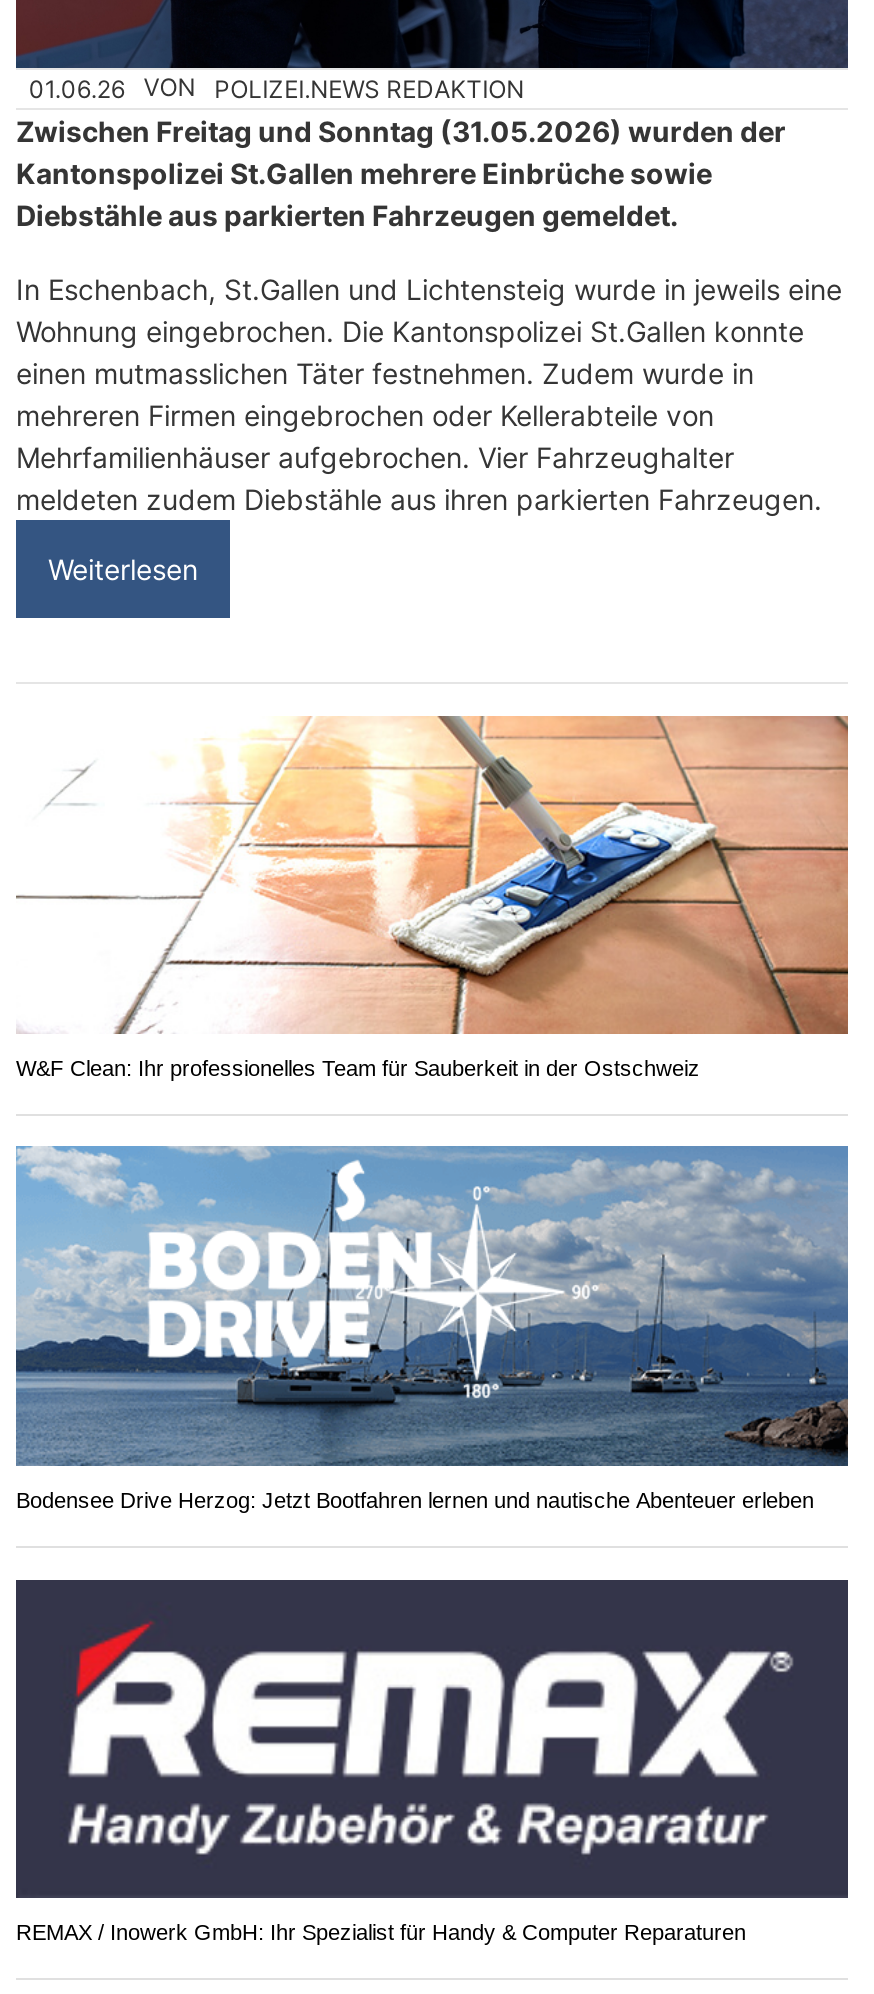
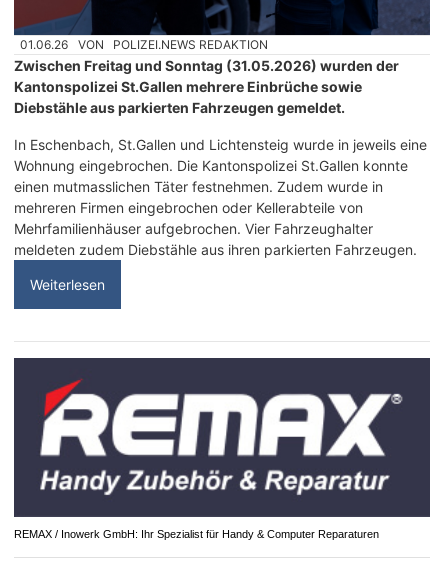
[16,714,850,1081] [image] | W&F Clean: Ihr professionelles Team für Sauberkeit in der Ostschweiz -> none
[14,1144,850,1512] [image] | Bodensee Drive Herzog: Jetzt Bootfahren lernen und nautische Abenteuer erleben -> none

